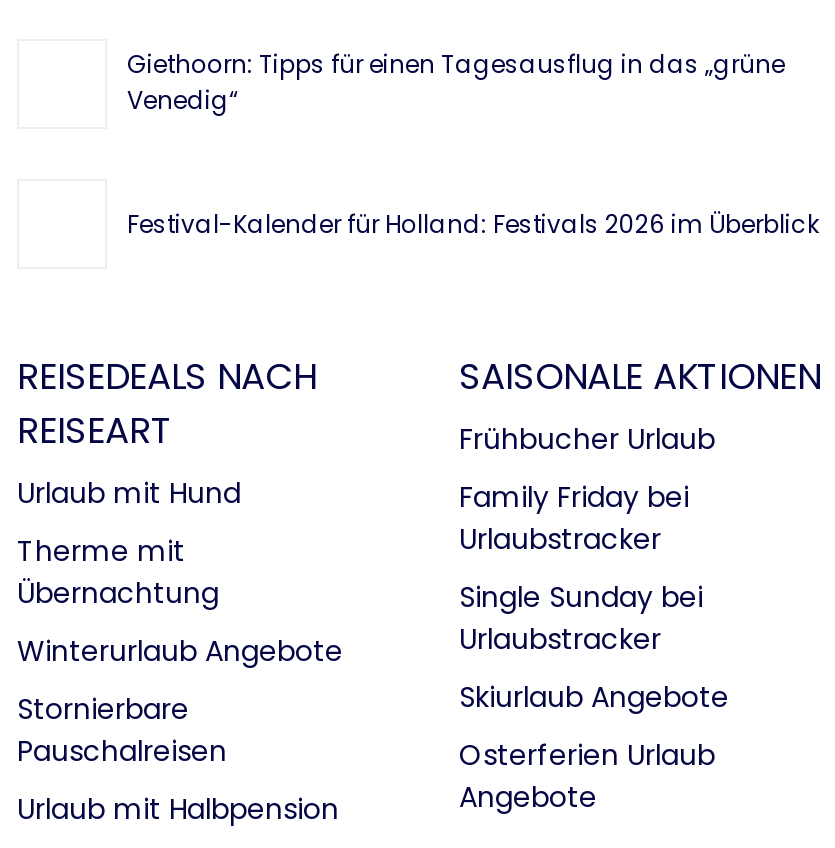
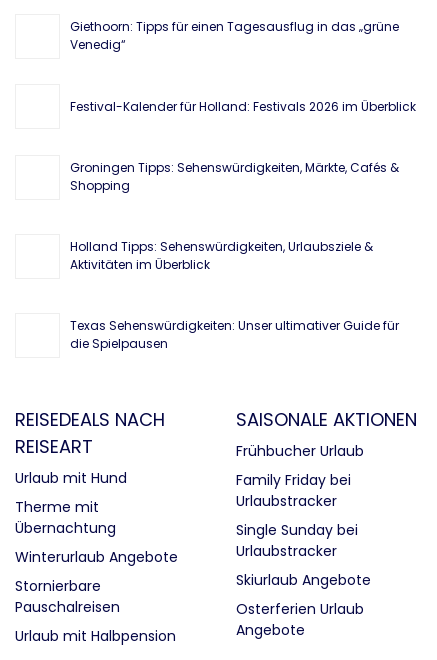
none -> [70,159,399,194] Groningen Tipps: Sehenswürdigkeiten, Märkte, Cafés & | Shopping
none -> [70,238,373,273] Holland Tipps: Sehenswürdigkeiten, Urlaubsziele & | Aktivitäten im Überblick
none -> [70,317,399,352] Texas Sehenswürdigkeiten: Unser ultimativer Guide für | die Spielpausen

